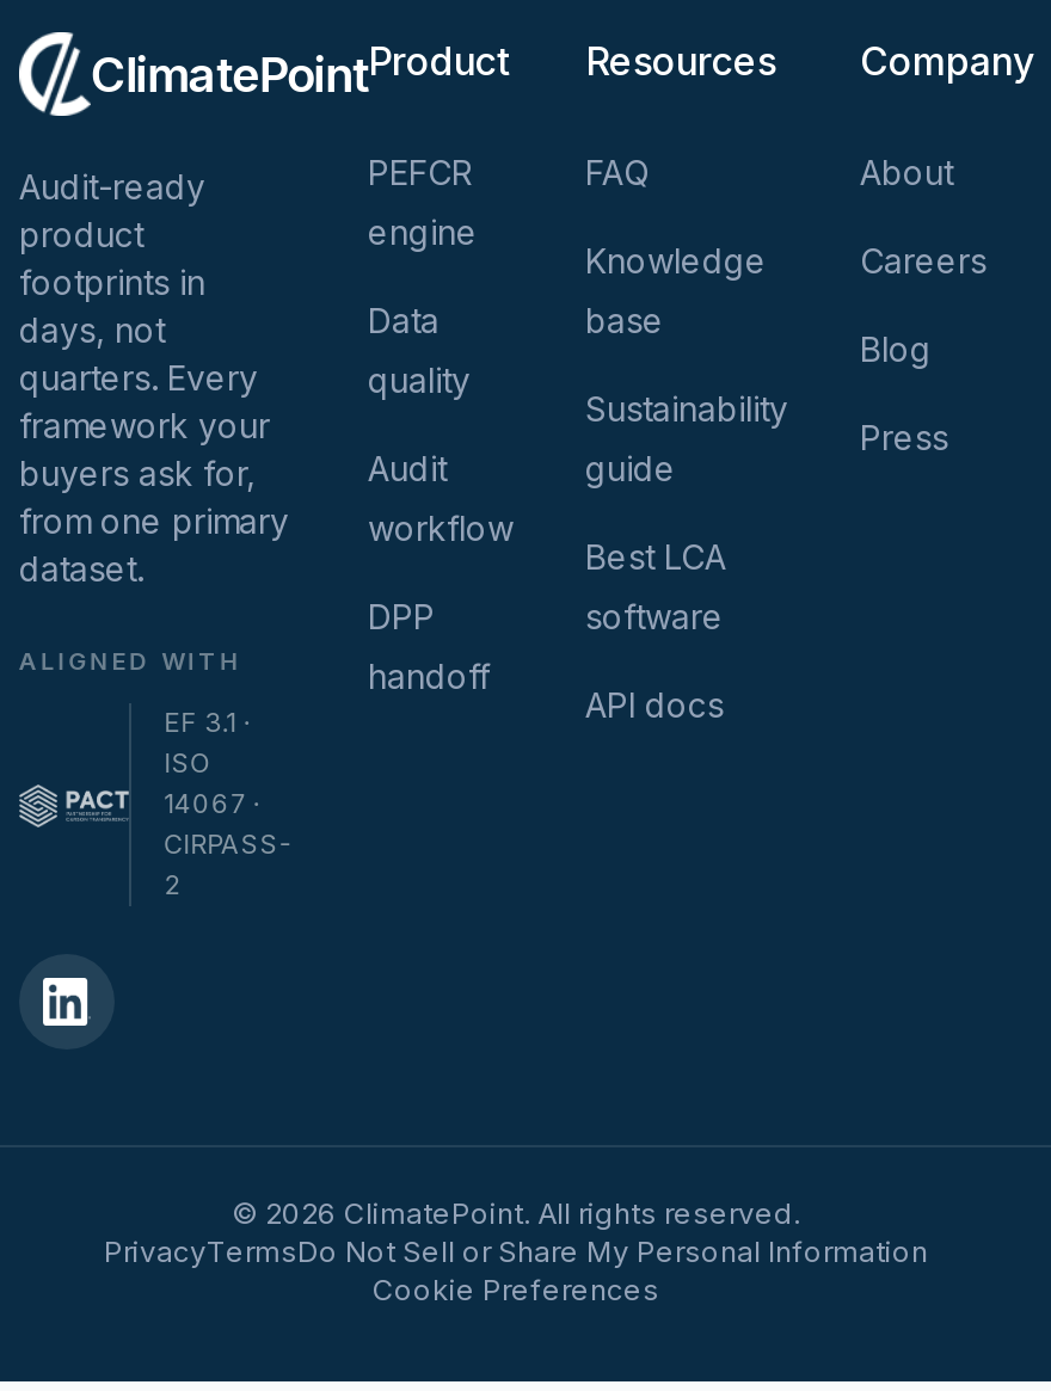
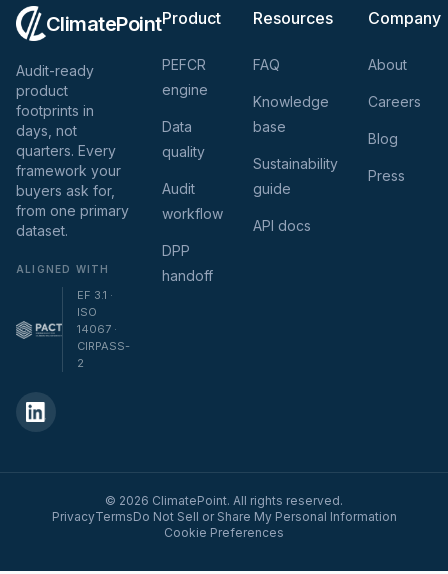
[585,536,726,636] Best LCA | software -> none
moved [585,684,724,725] -> [253,217,311,234]: API docs

